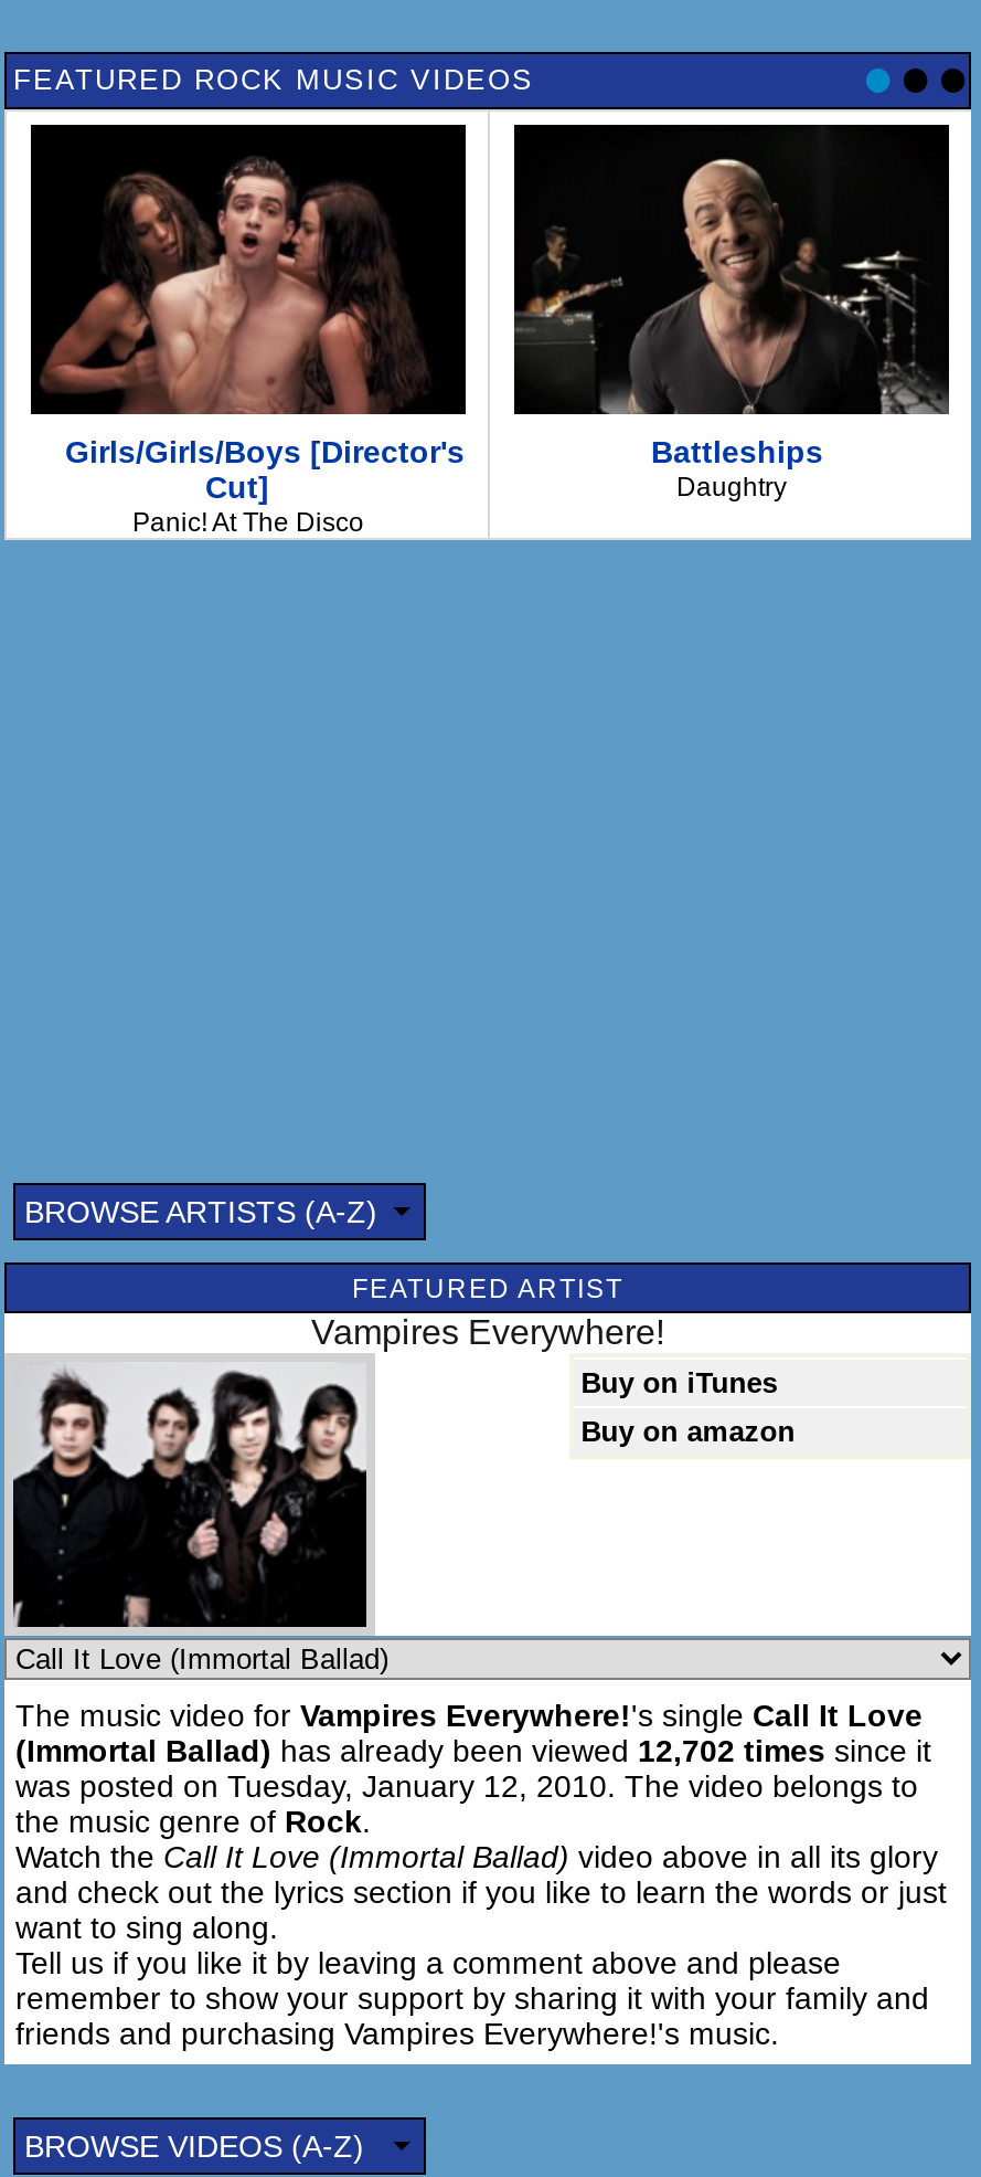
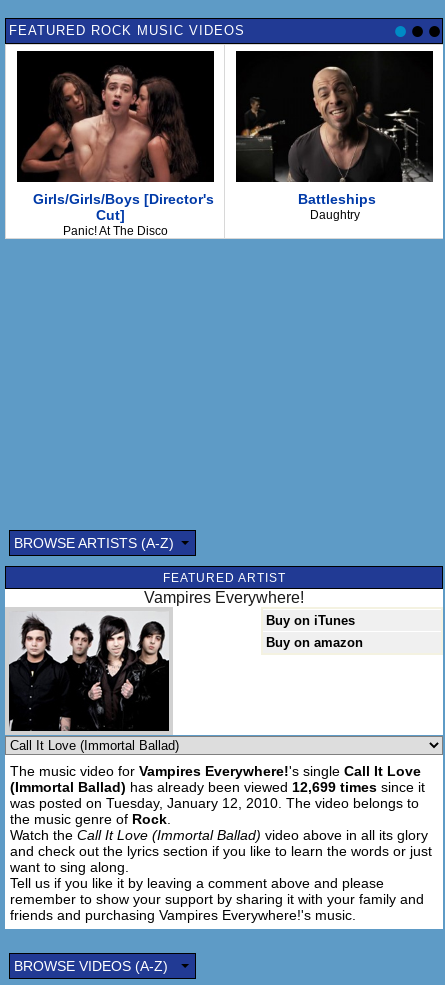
[15,1733,931,1768] (Immortal Ballad) has already been viewed 12,702 times since it -> [10,779,425,795] (Immortal Ballad) has already been viewed 12,699 times since it

